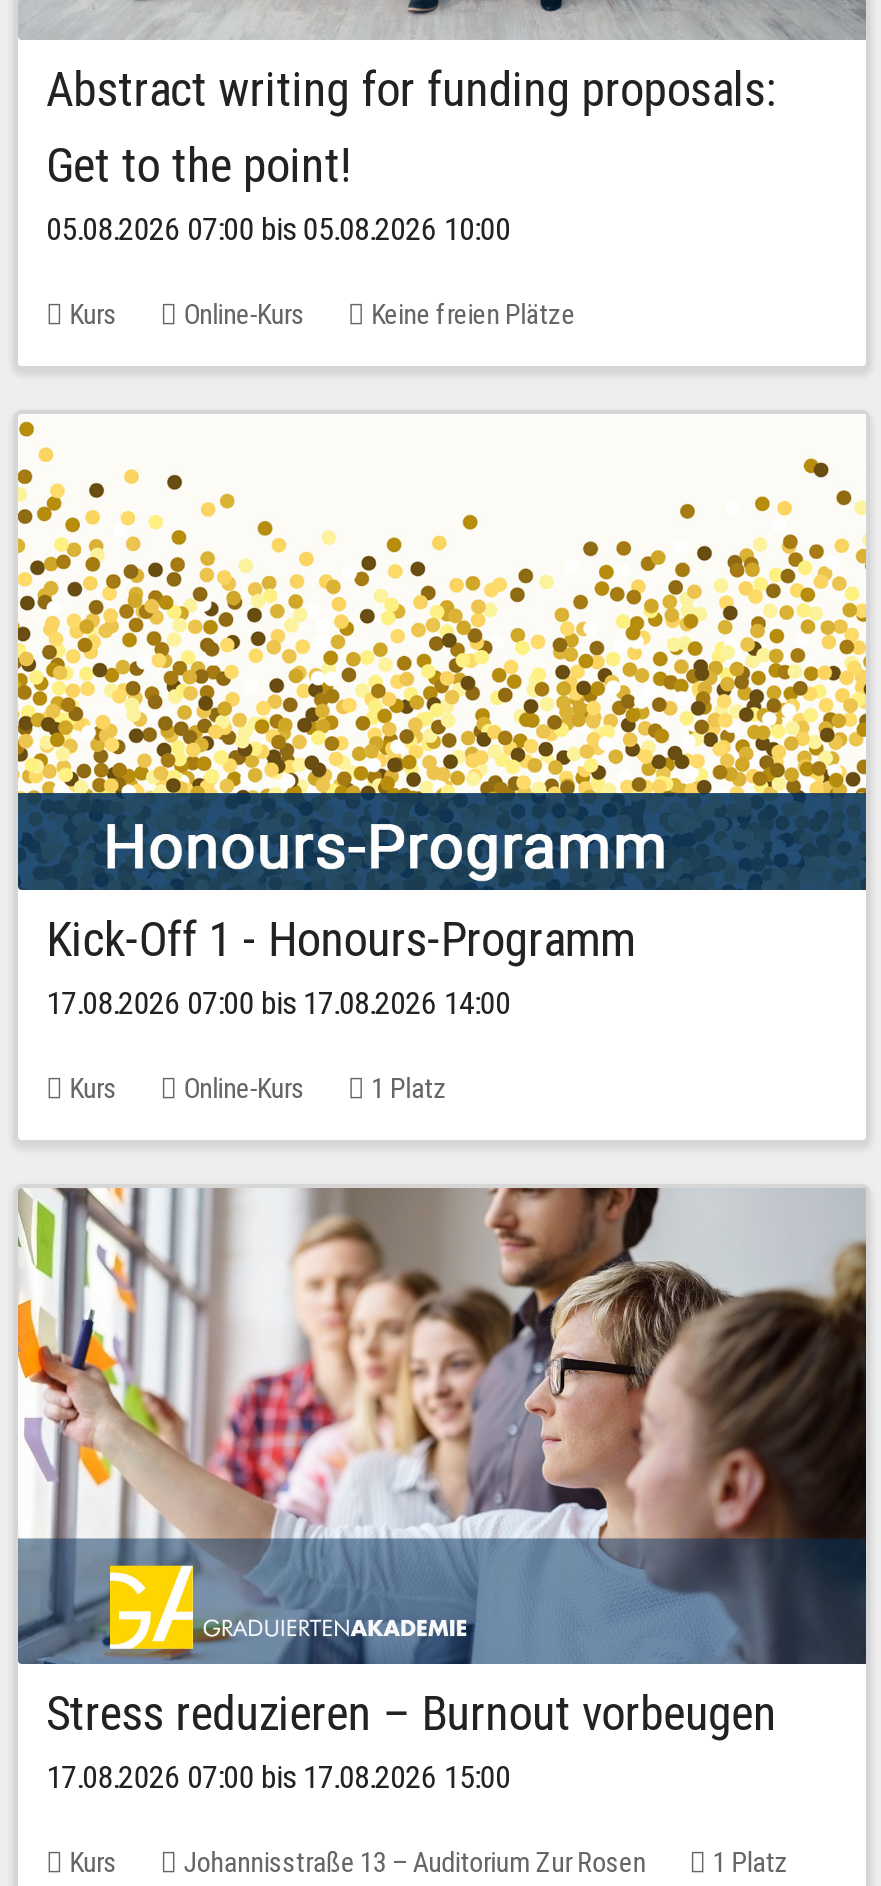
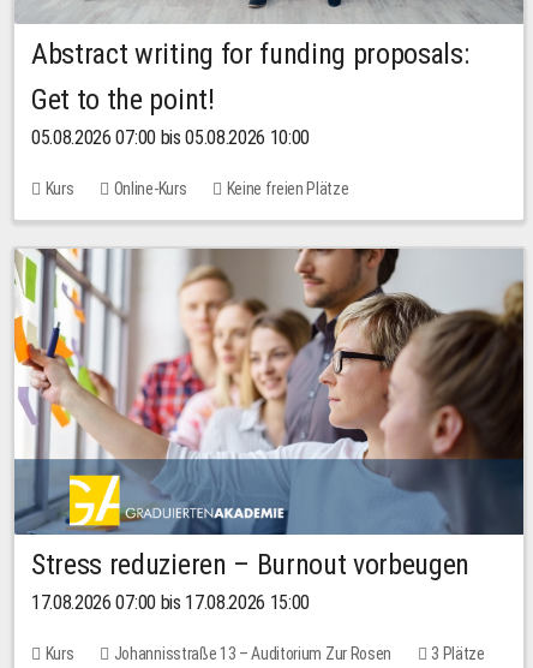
[16,414,868,1103] [image] | Kick-Off 1 - Honours-Programm | 17.08.2026 07:00 bis 17.08.2026 14:00 | Kurs | Online-Kurs | 1 Platz -> none
[713,1846,788,1878] 1 Platz -> [431,644,485,663] 3 Plätze

